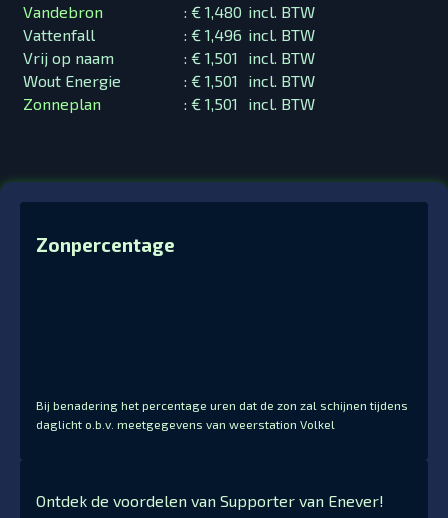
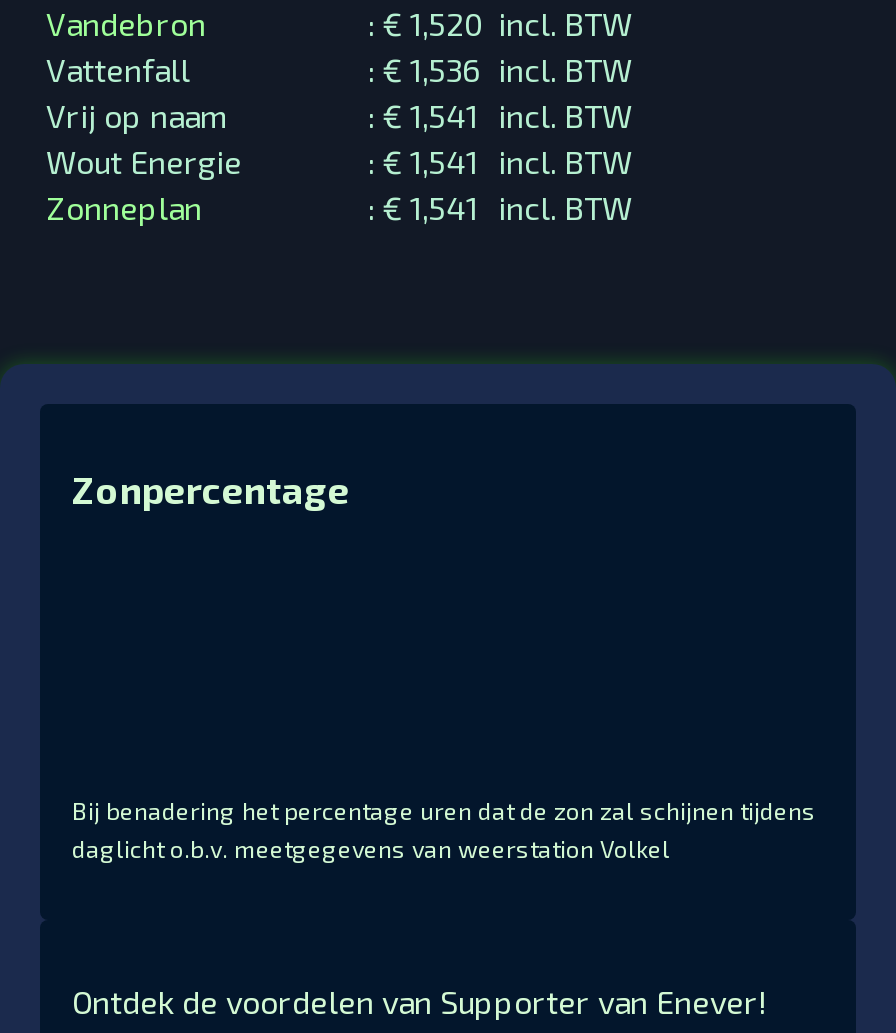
[184,2,315,21] : € 1,480 incl. BTW -> [368,4,632,42] : € 1,520 incl. BTW
[184,25,315,44] : € 1,496 incl. BTW -> [368,50,632,88] : € 1,536 incl. BTW
[184,48,315,67] : € 1,501 incl. BTW -> [368,96,632,134] : € 1,541 incl. BTW
[184,71,315,90] : € 1,501 incl. BTW -> [368,142,632,180] : € 1,541 incl. BTW
[184,94,315,113] : € 1,501 incl. BTW -> [368,188,632,226] : € 1,541 incl. BTW

